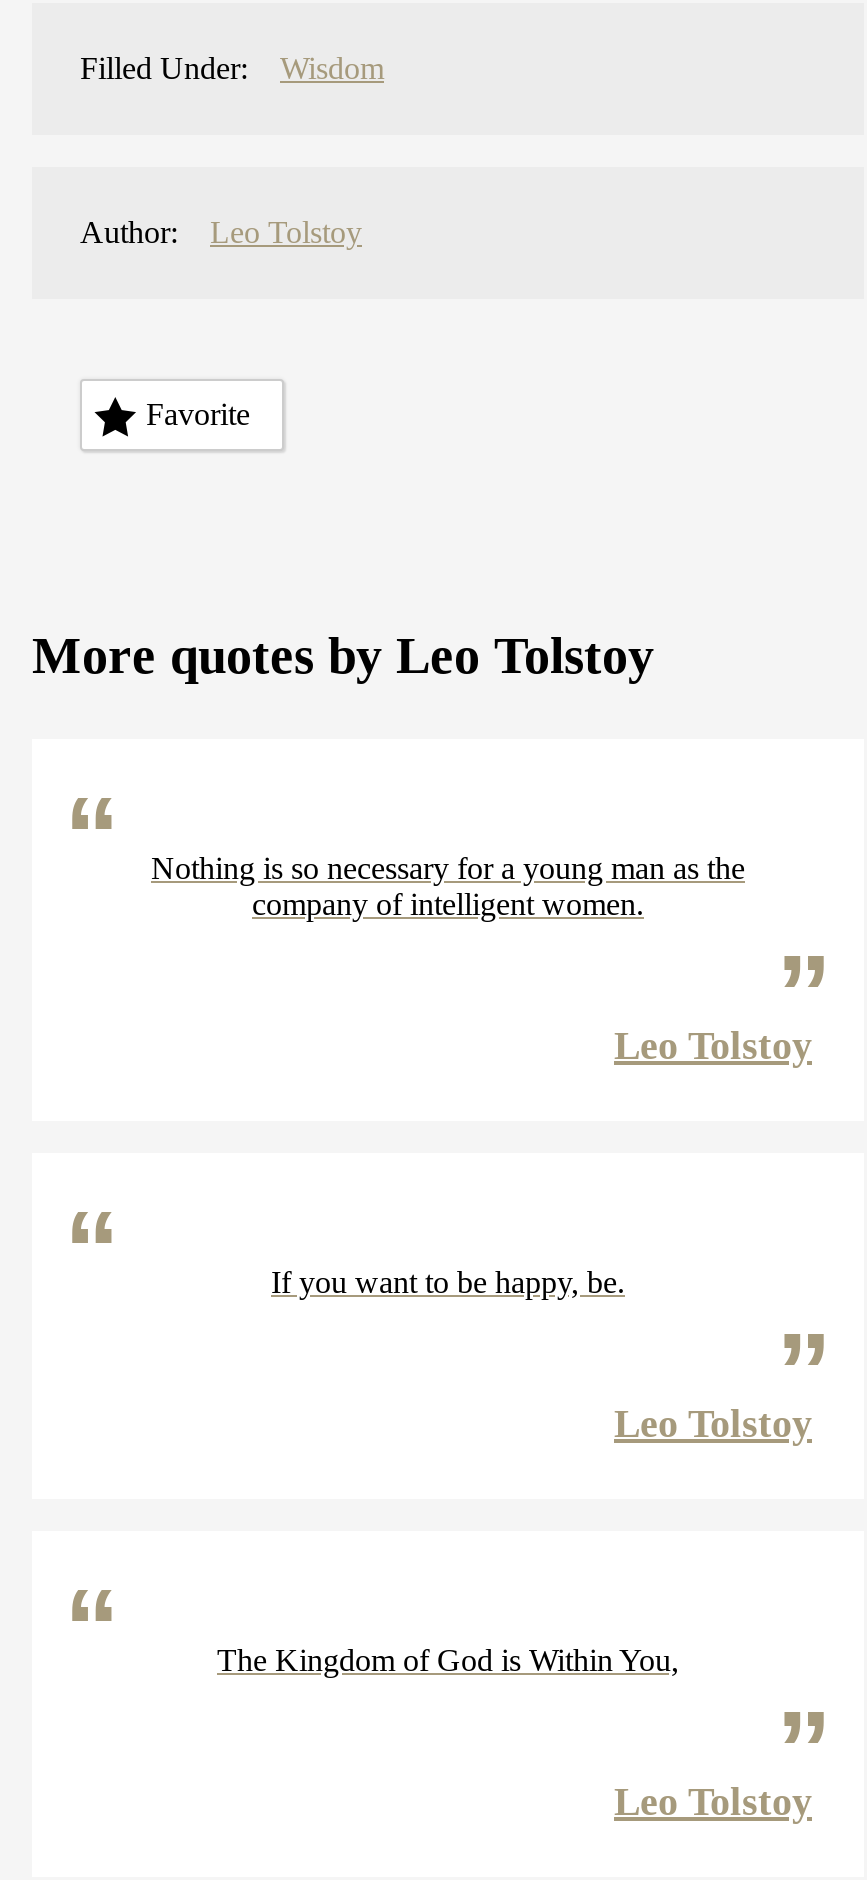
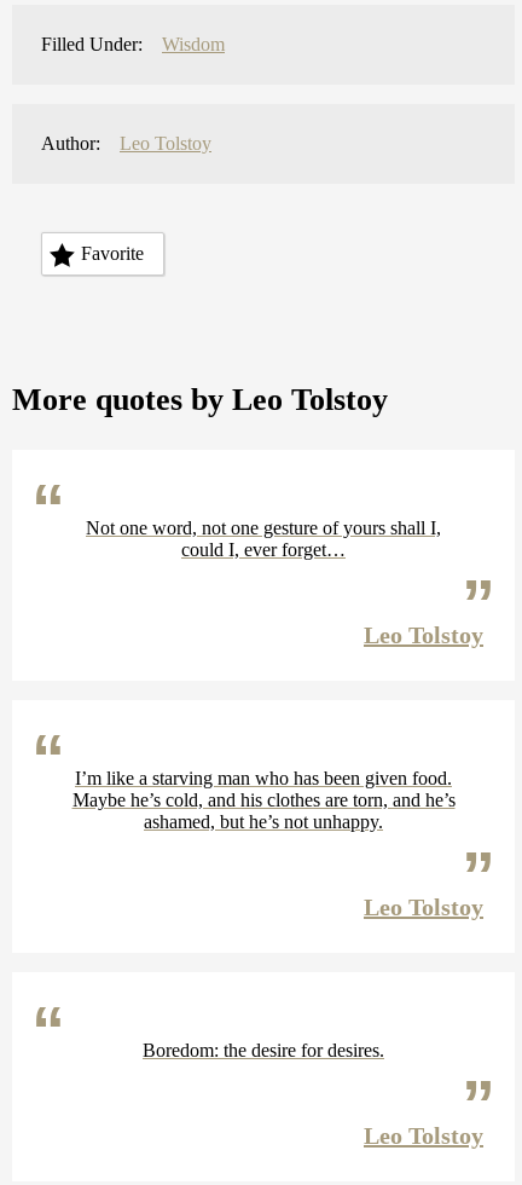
[151,851,745,921] Nothing is so necessary for a young man as the | company of intelligent women. -> [86,518,441,560] Not one word, not one gesture of yours shall I, | could I, ever forget…
[271,1265,625,1299] If you want to be happy, be. -> [72,768,455,832] I’m like a starving man who has been given food. | Maybe he’s cold, and his clothes are torn, and he’s | ashamed, but he’s not unhappy.
[217,1643,679,1677] The Kingdom of God is Within You, -> [143,1040,384,1060] Boredom: the desire for desires.

